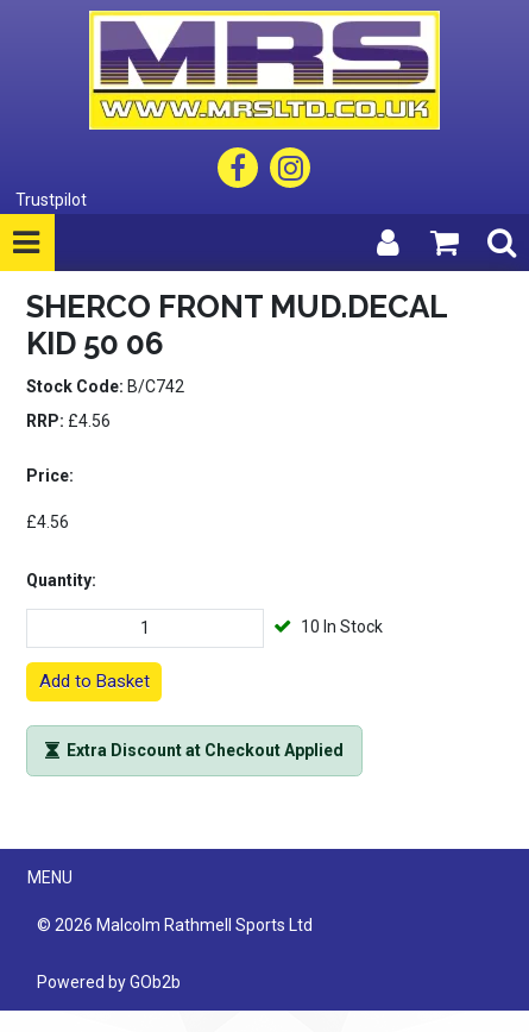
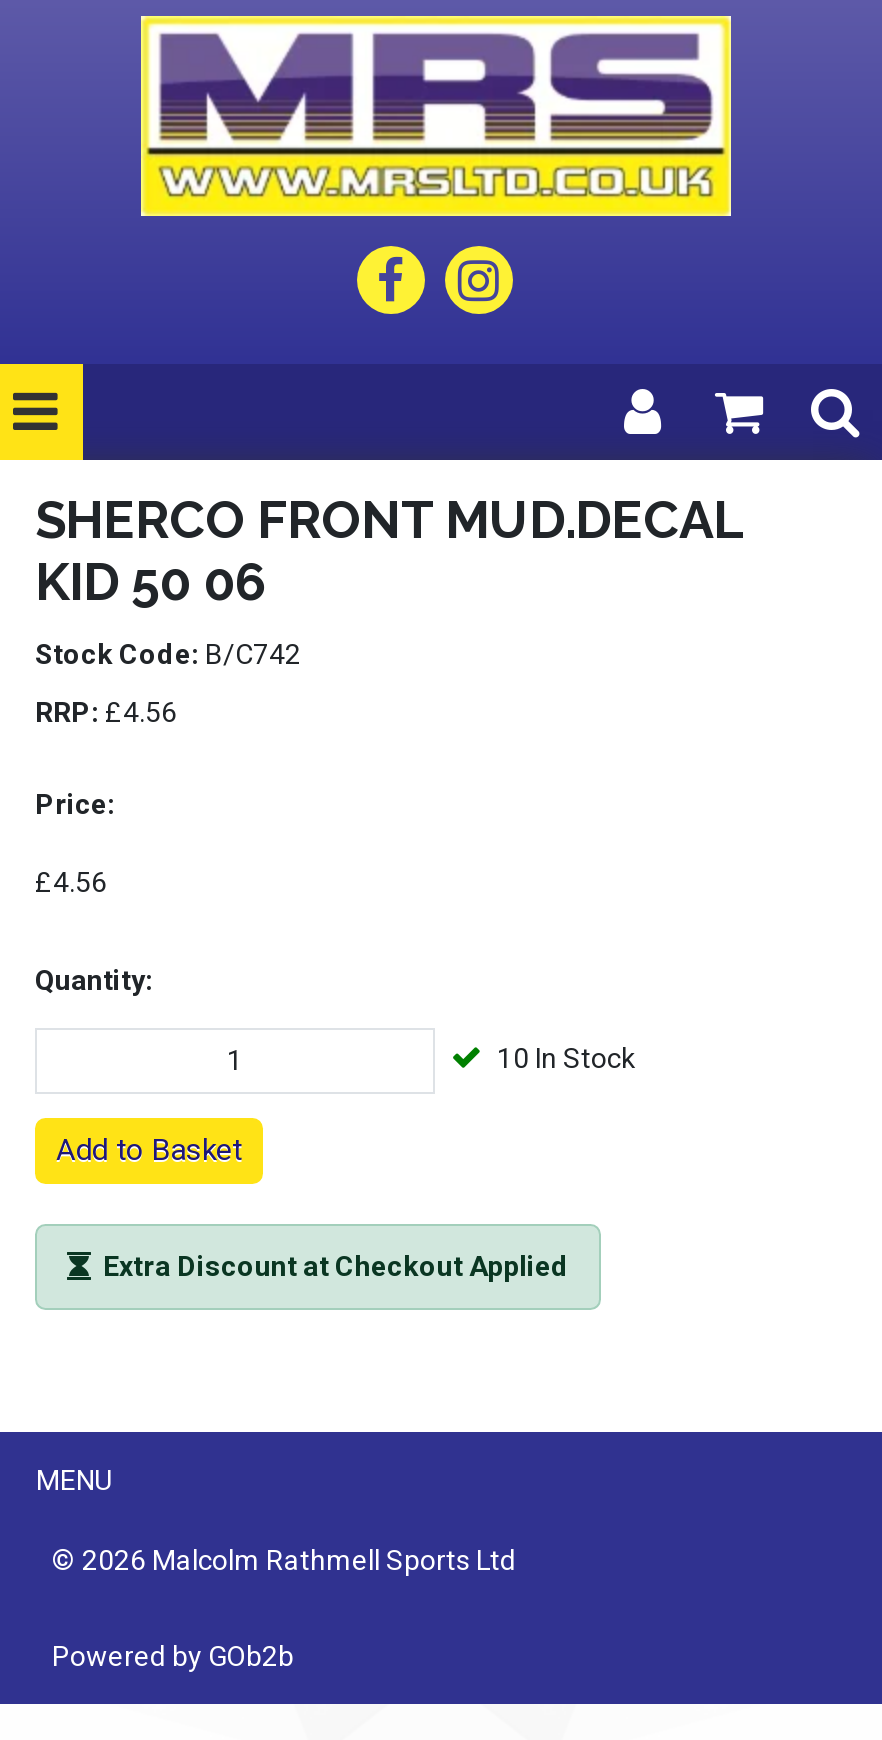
[15,190,87,209] Trustpilot -> none

